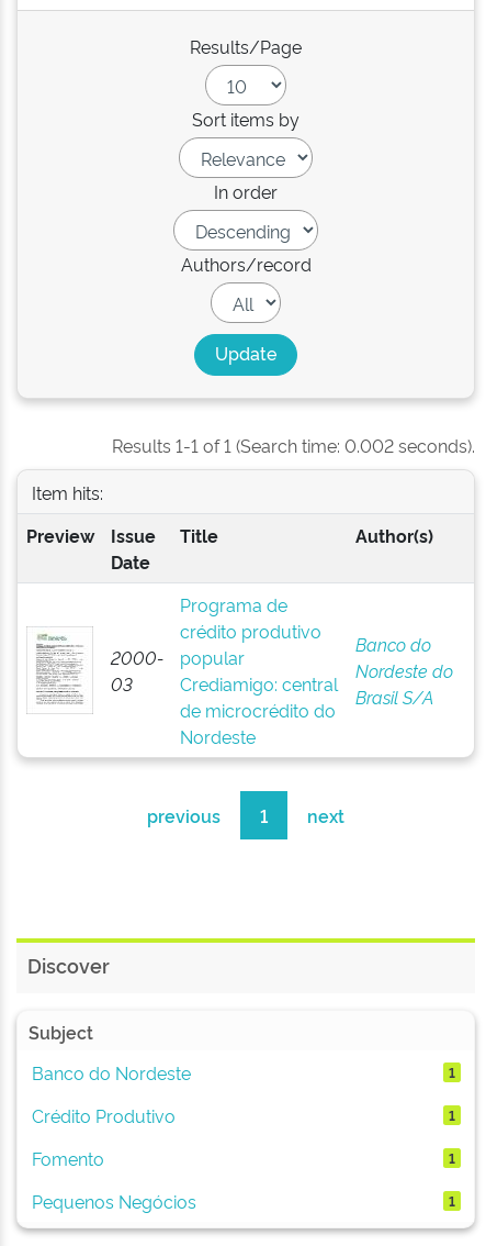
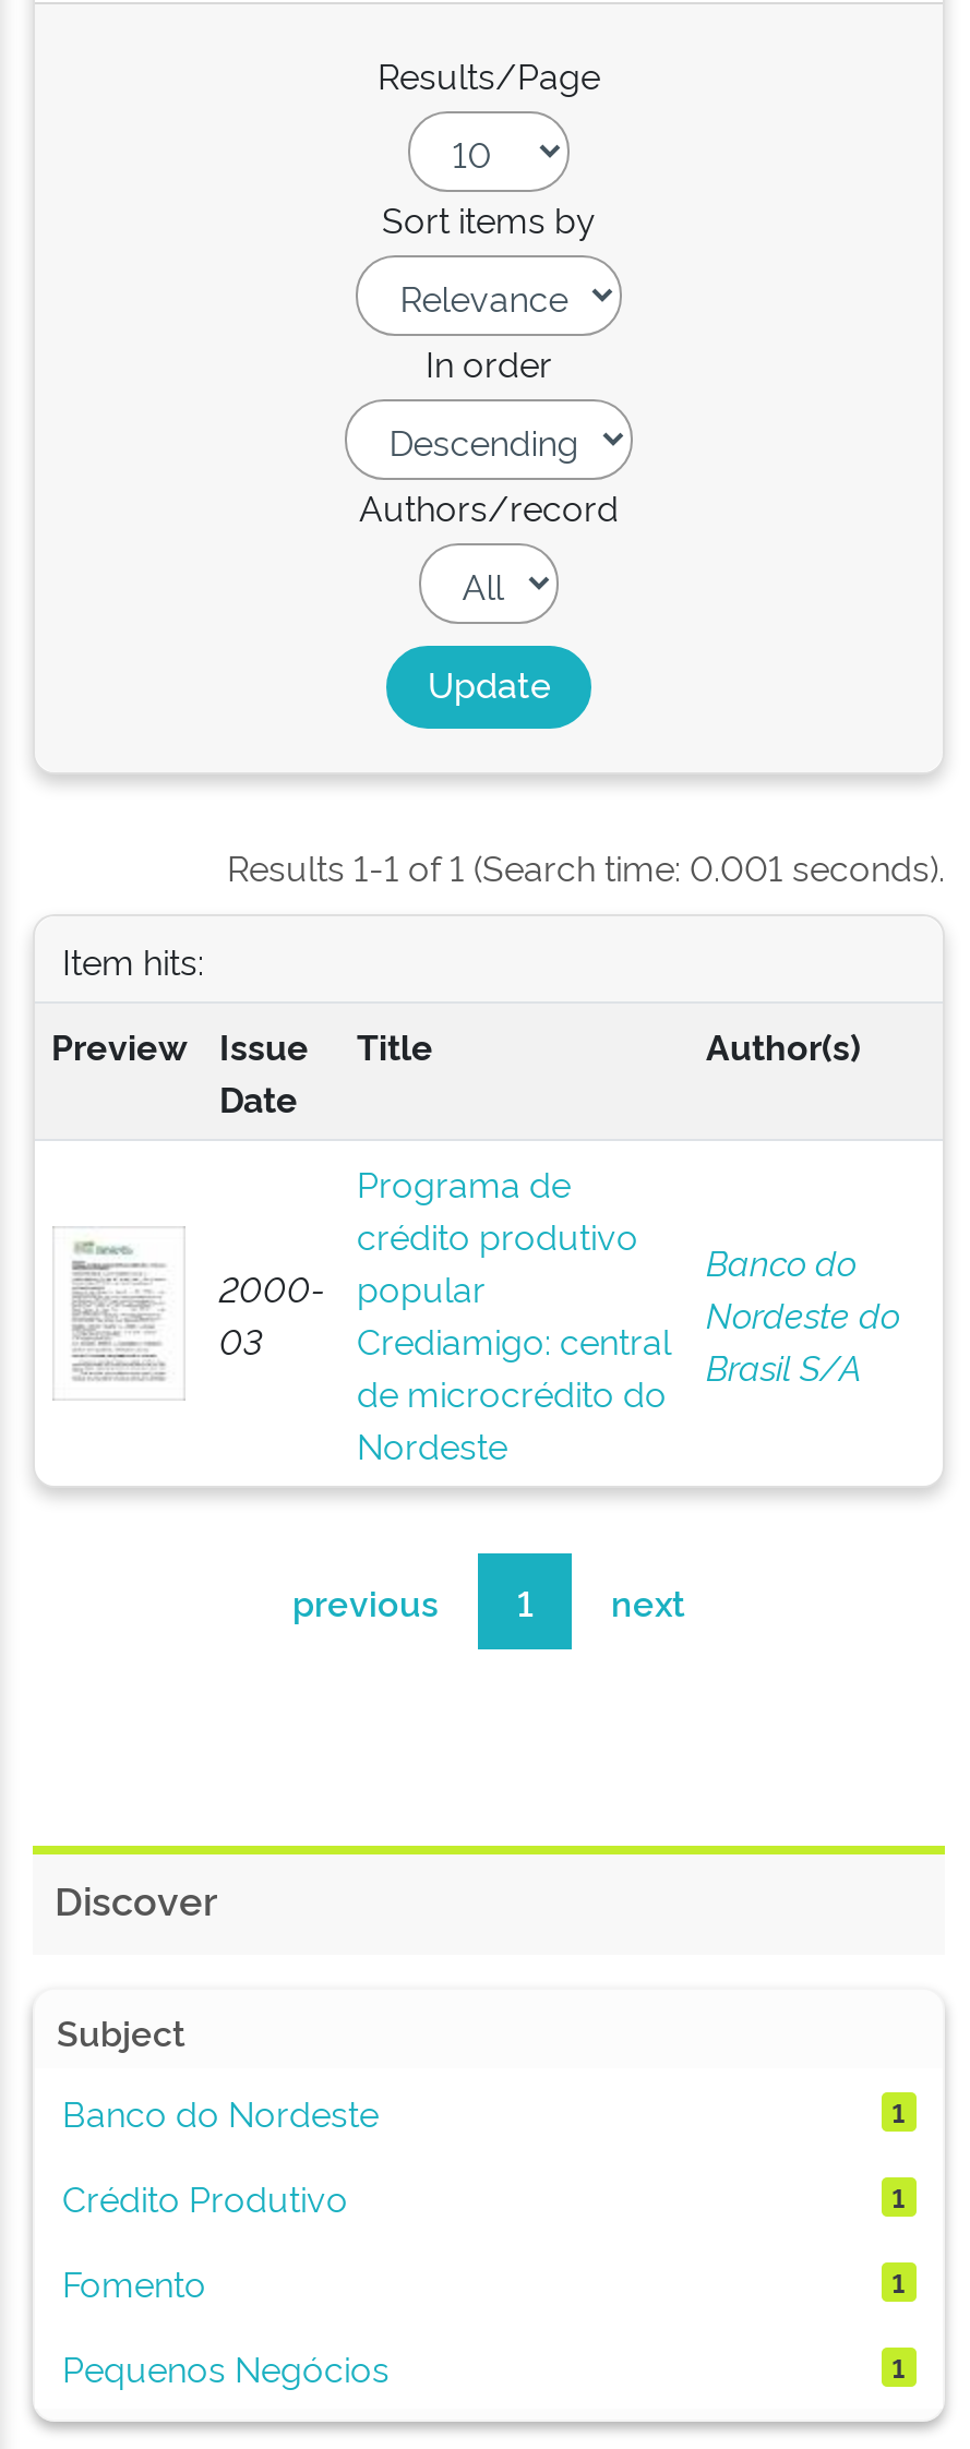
[112,433,475,457] Results 1-1 of 1 (Search time: 0.002 seconds). -> [227,842,945,890] Results 1-1 of 1 (Search time: 0.001 seconds).

